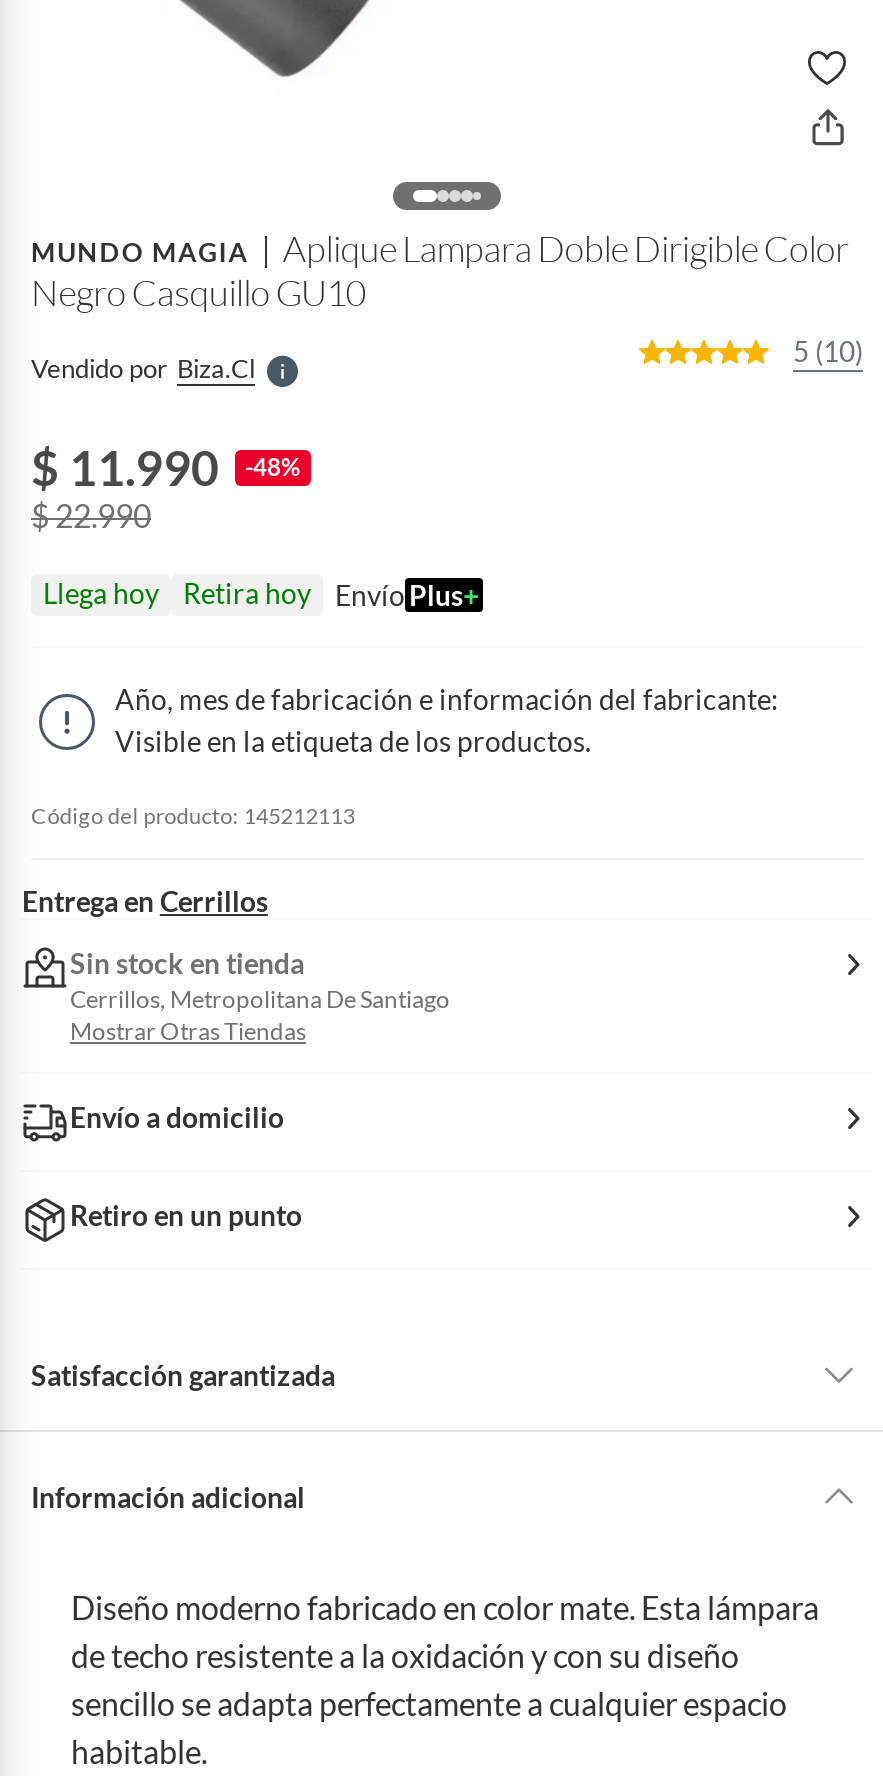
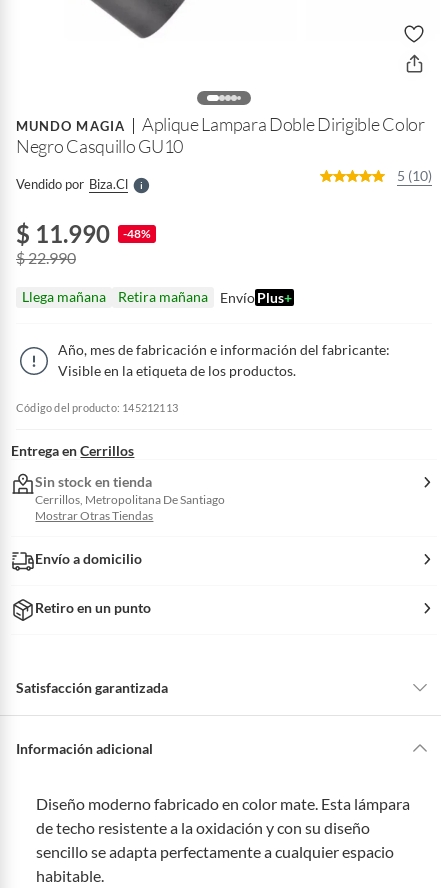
[43,576,159,610] Llega hoy -> [22,288,106,305] Llega mañana
[183,576,311,610] Retira hoy -> [118,288,208,305] Retira mañana

